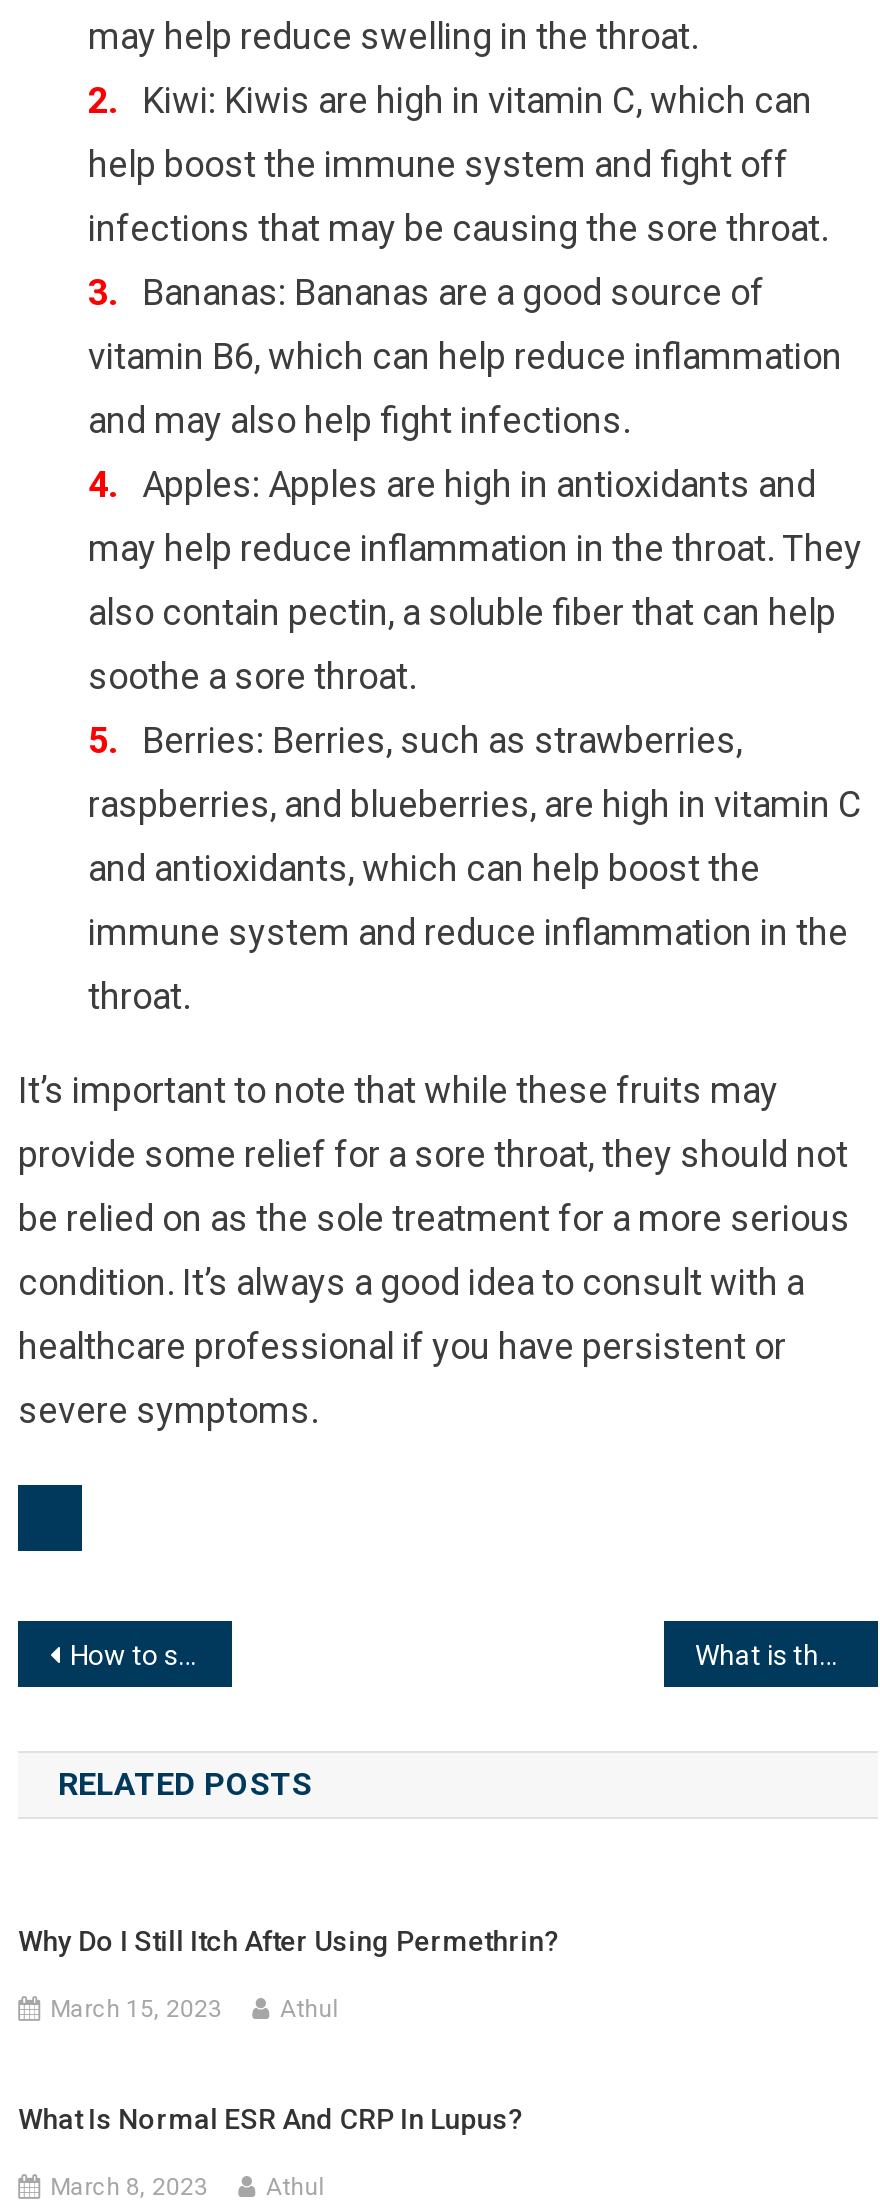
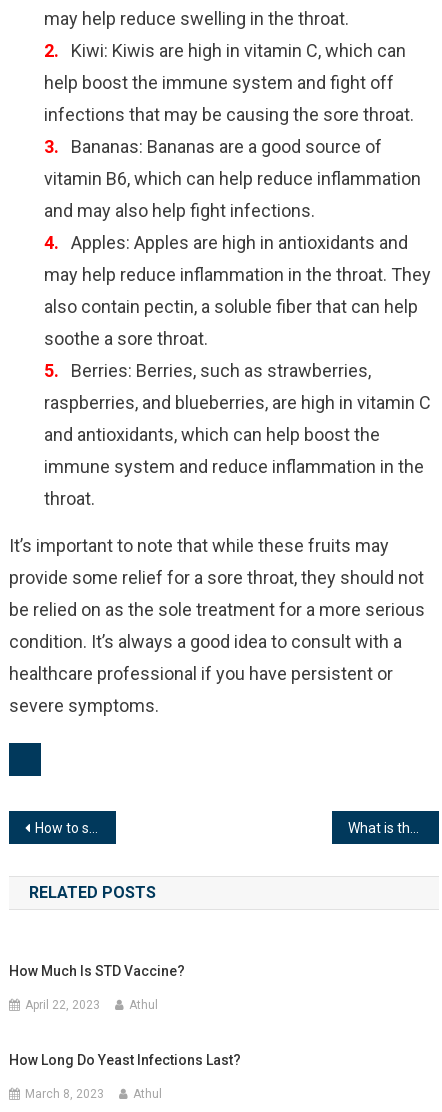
[18,1925,560,1957] Why Do I Still Itch After Using Permethrin? -> [9,963,185,979] How Much Is STD Vaccine?
[50,1995,222,2023] March 15, 2023 -> [25,998,100,1012] April 22, 2023
[18,2103,524,2135] What Is Normal ESR And CRP In Lupus? -> [9,1052,241,1068] How Long Do Yeast Infections Last?

